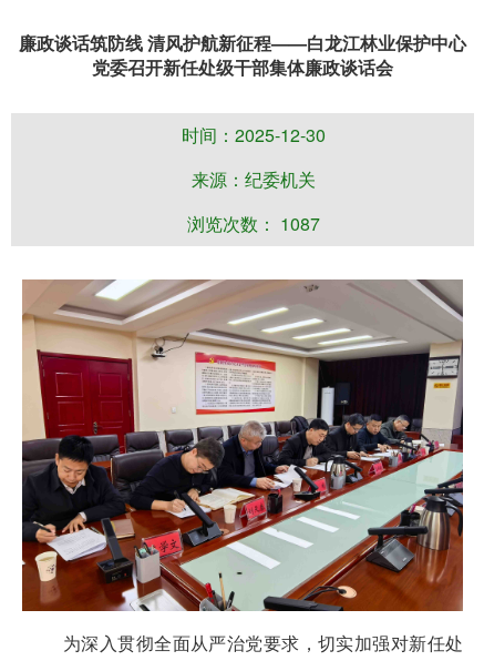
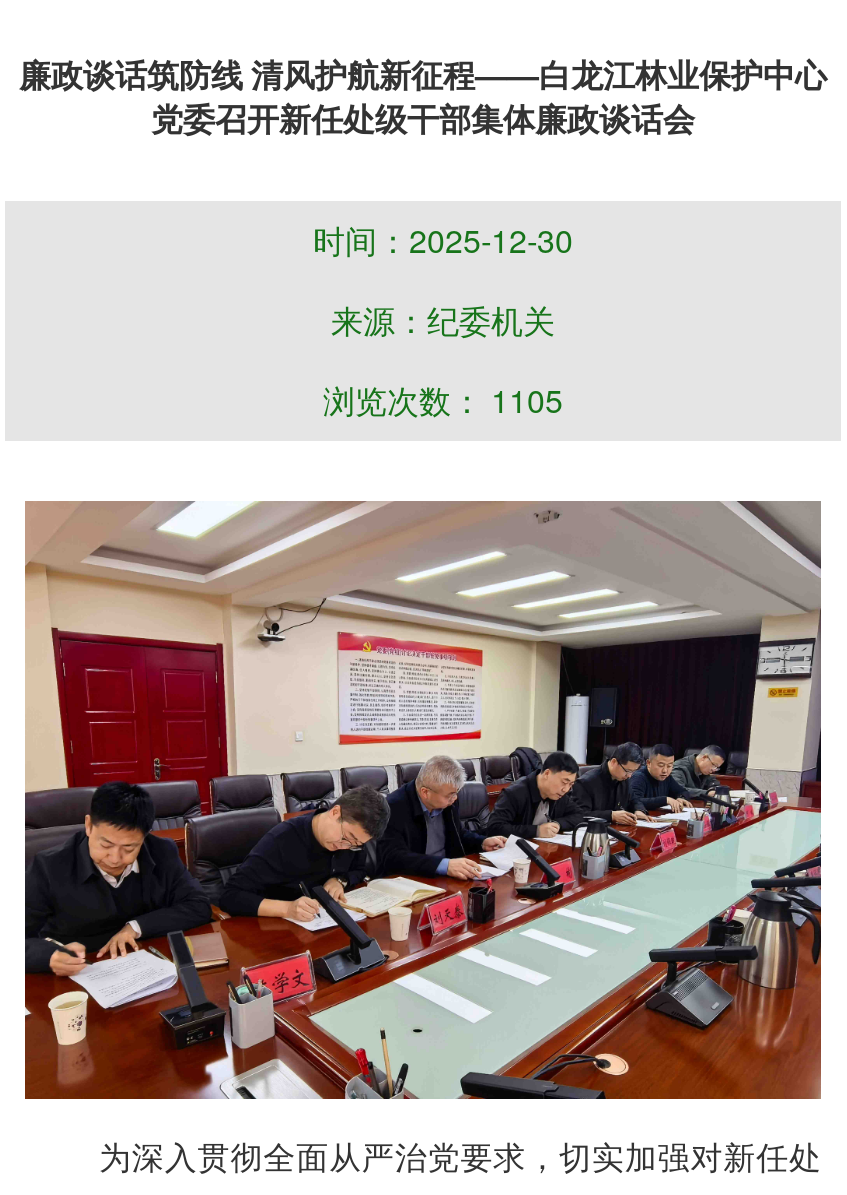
[187,211,320,236] 浏览次数： 1087 -> [323,377,563,423] 浏览次数： 1105

